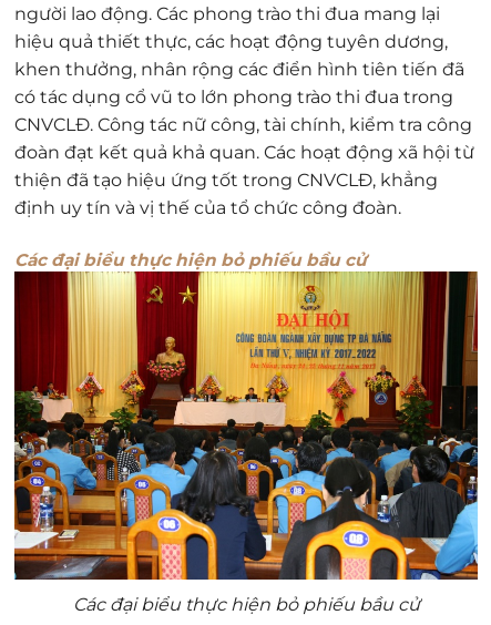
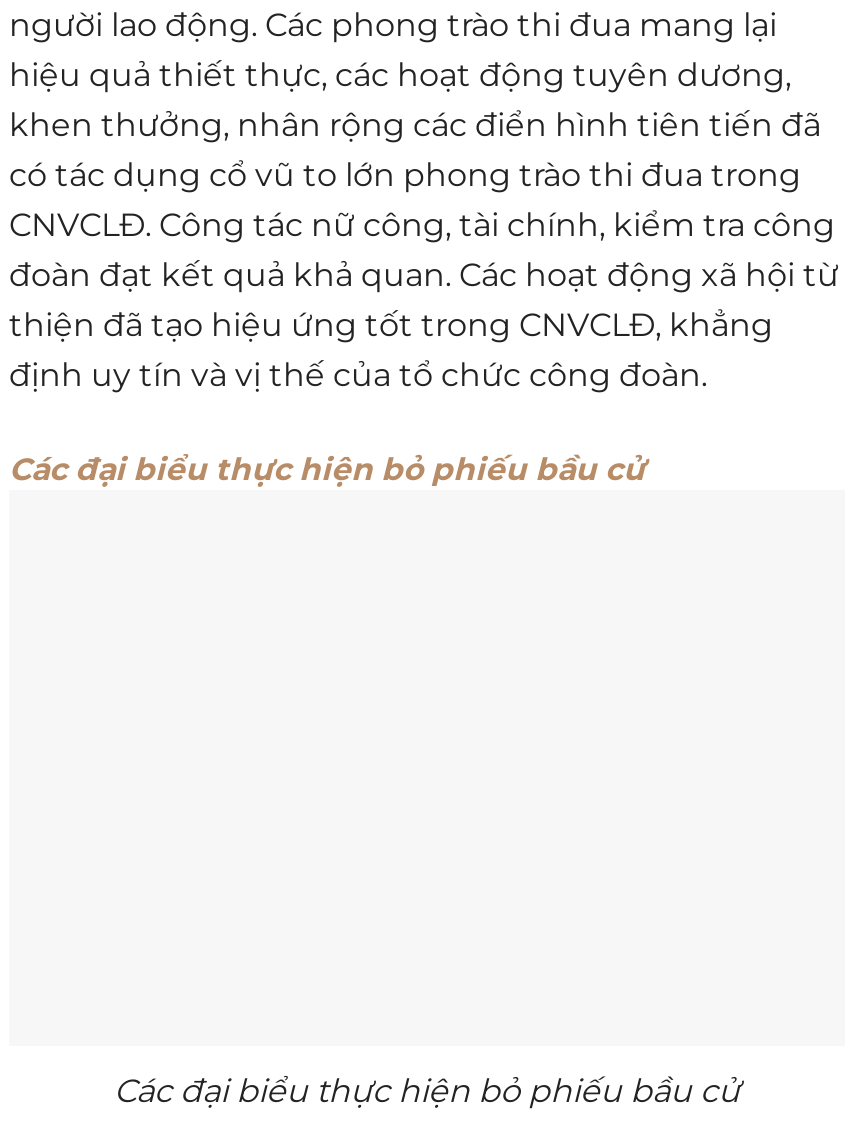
[13,270,479,581] [image] -> none

